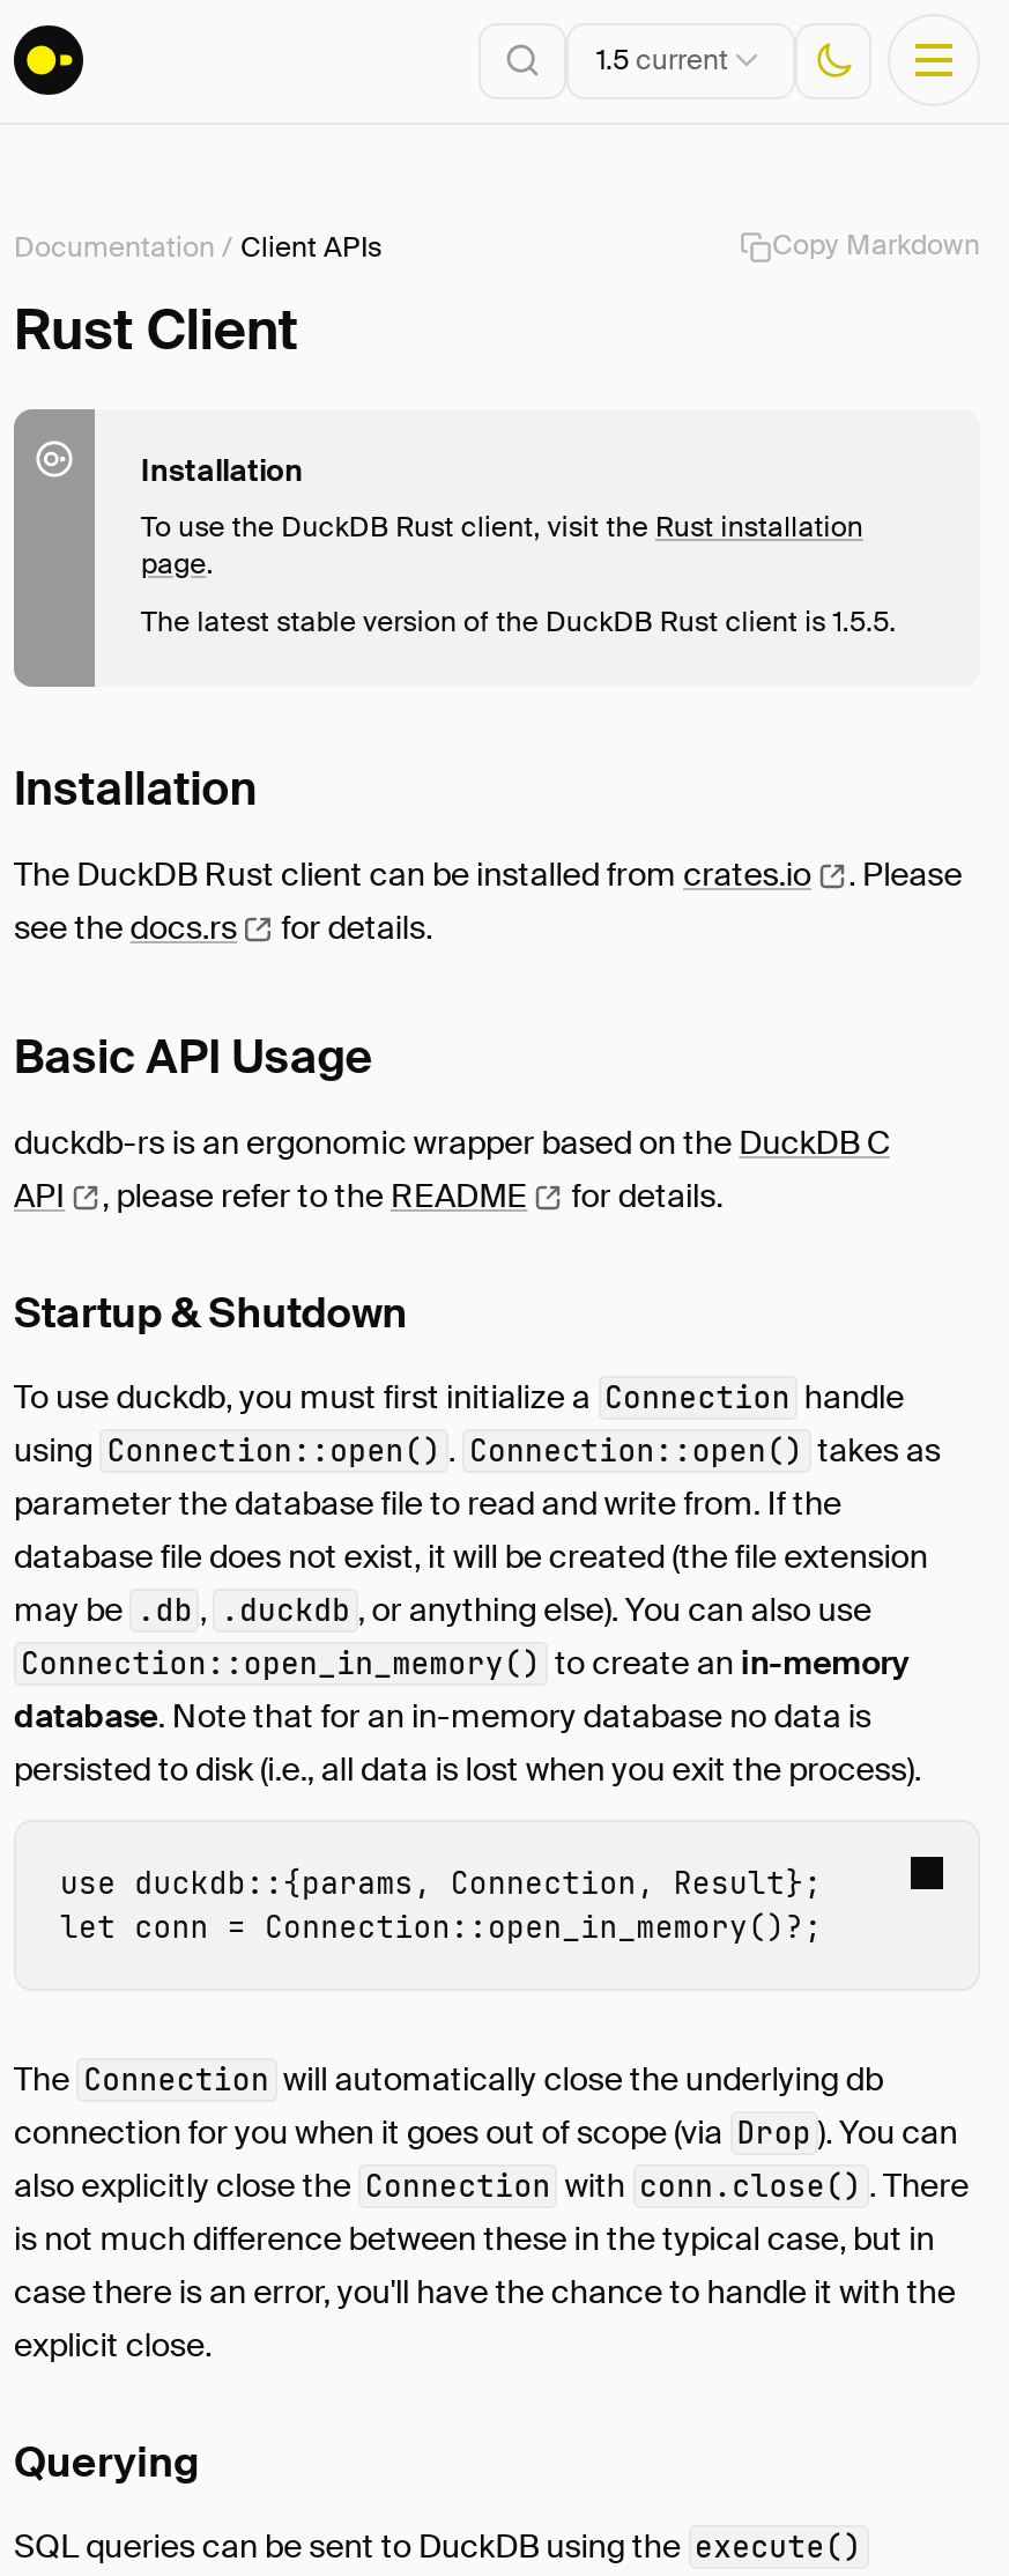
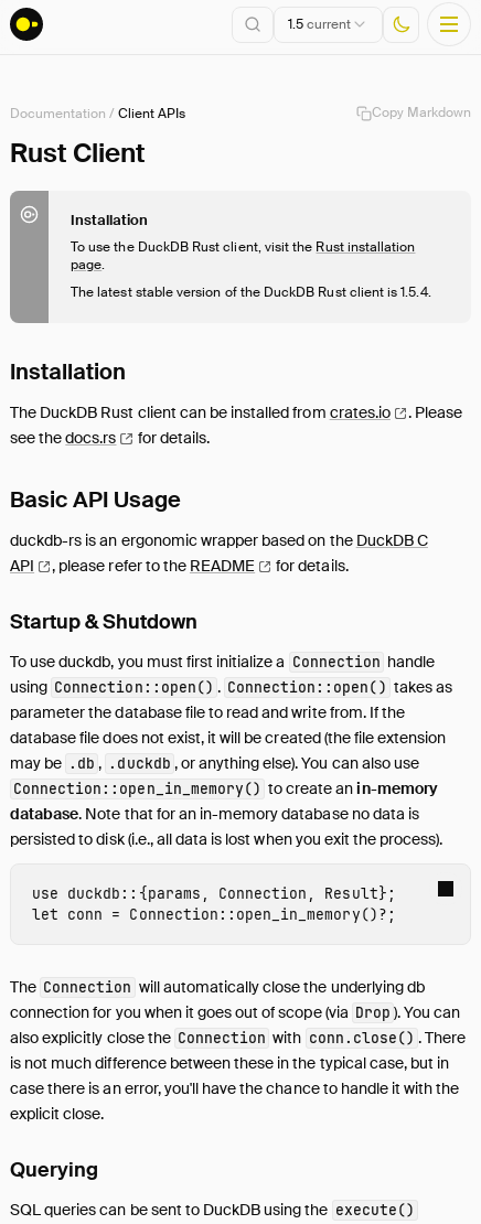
[141,604,896,641] The latest stable version of the DuckDB Rust client is 1.5.5. -> [71,284,431,301] The latest stable version of the DuckDB Rust client is 1.5.4.

